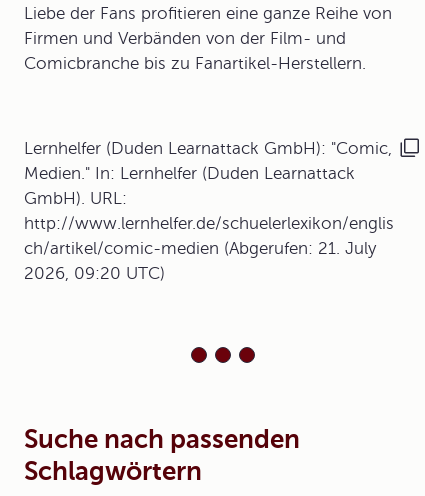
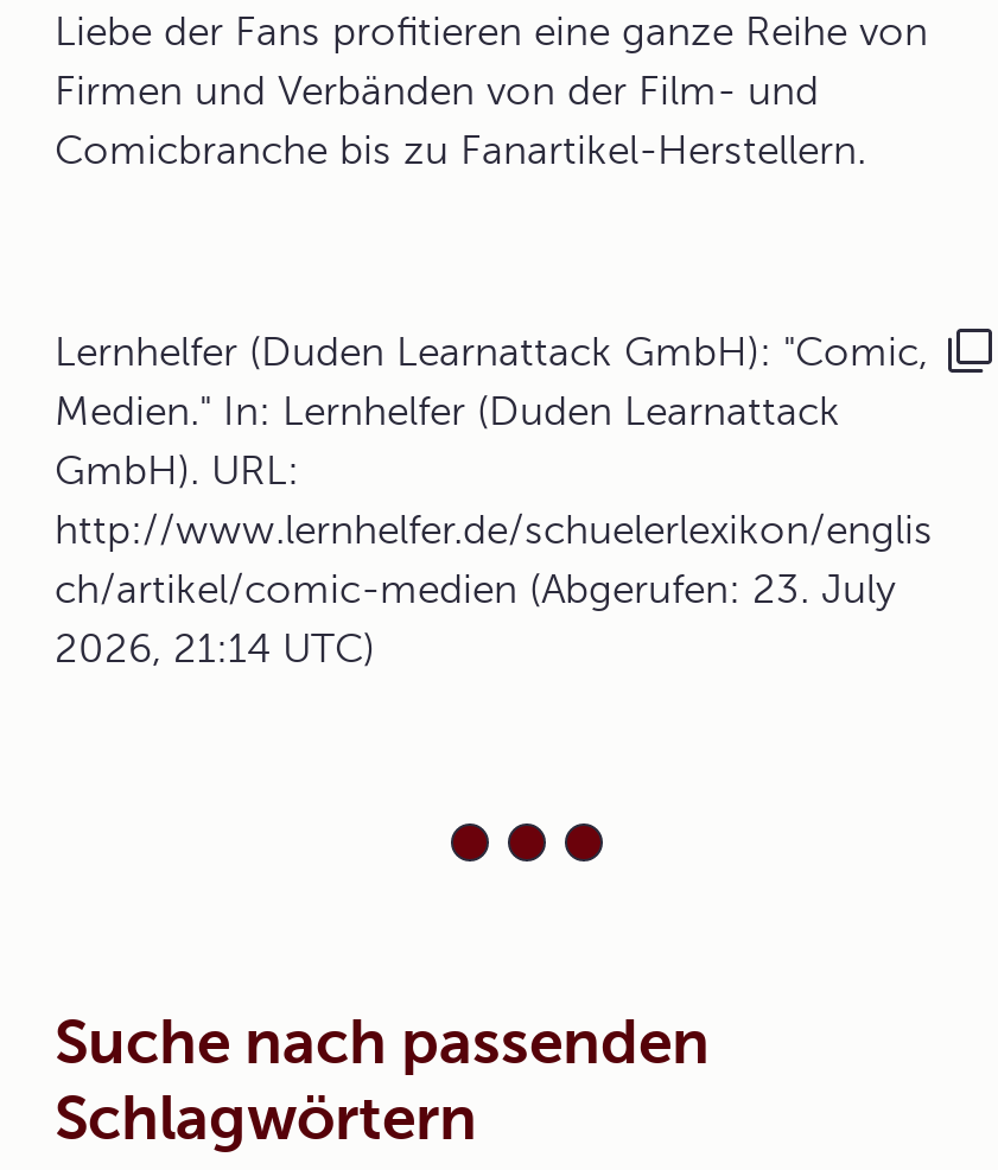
[24,239,376,258] ch/artikel/comic-medien (Abgerufen: 21. July -> [55,567,895,612] ch/artikel/comic-medien (Abgerufen: 23. July
[24,264,165,283] 2026, 09:20 UTC) -> [55,627,375,672] 2026, 21:14 UTC)

